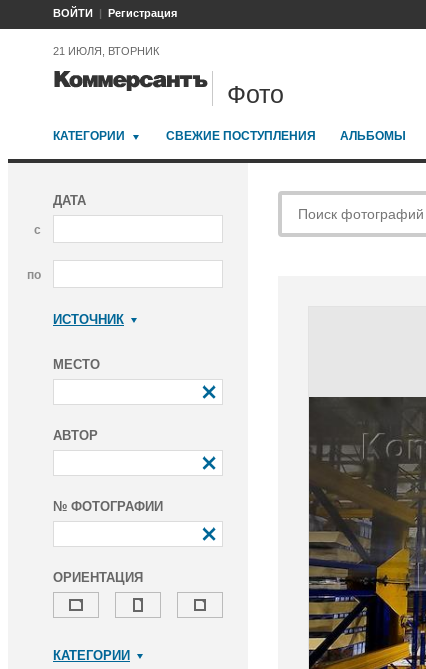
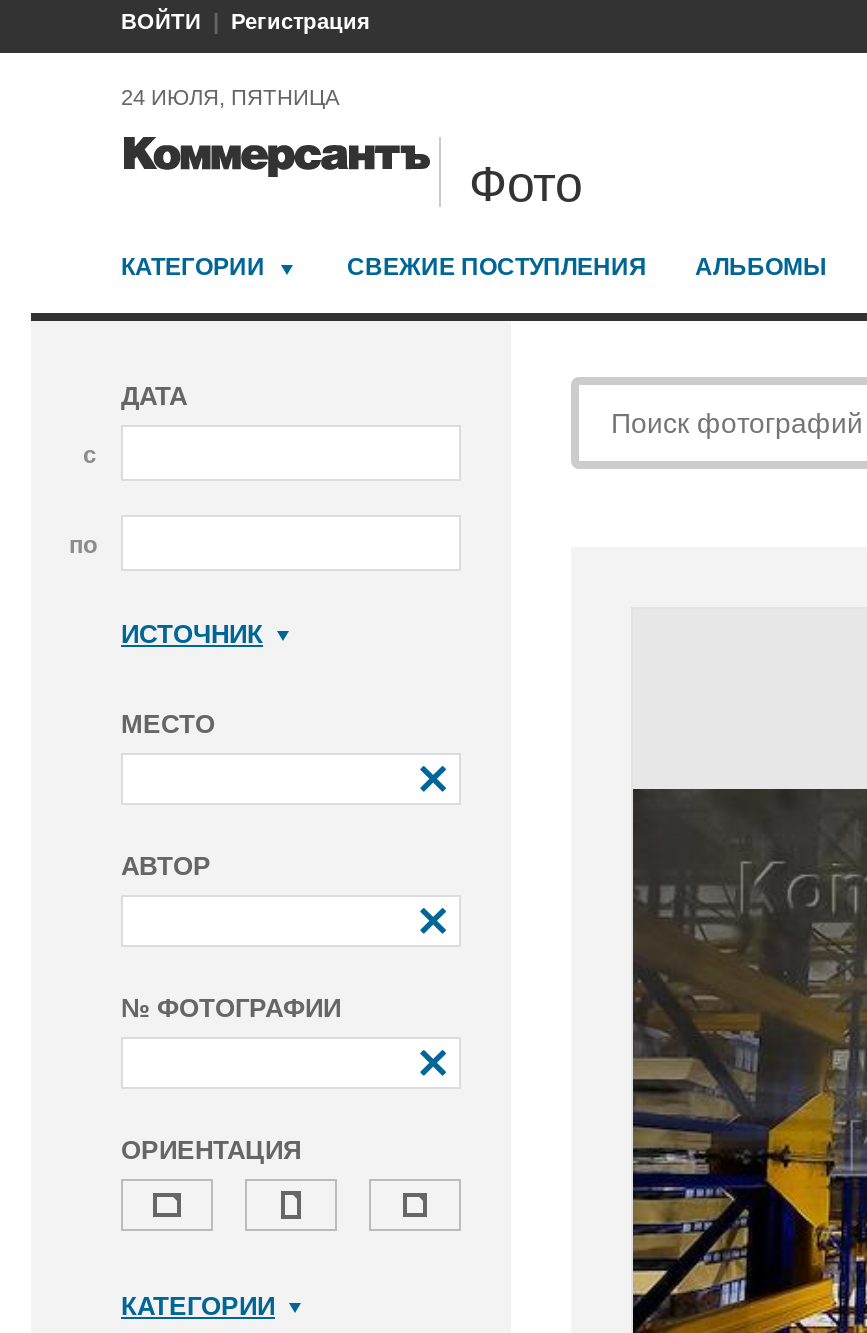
[53,45,159,57] 21 ИЮЛЯ, ВТОРНИК -> [121,85,339,109] 24 ИЮЛЯ, ПЯТНИЦА

